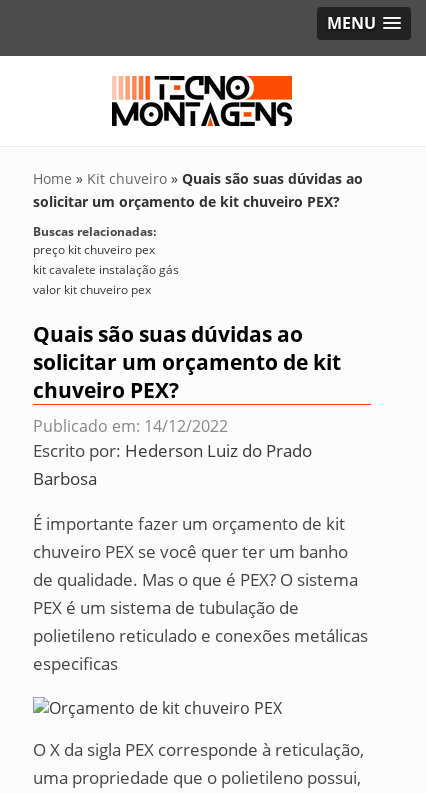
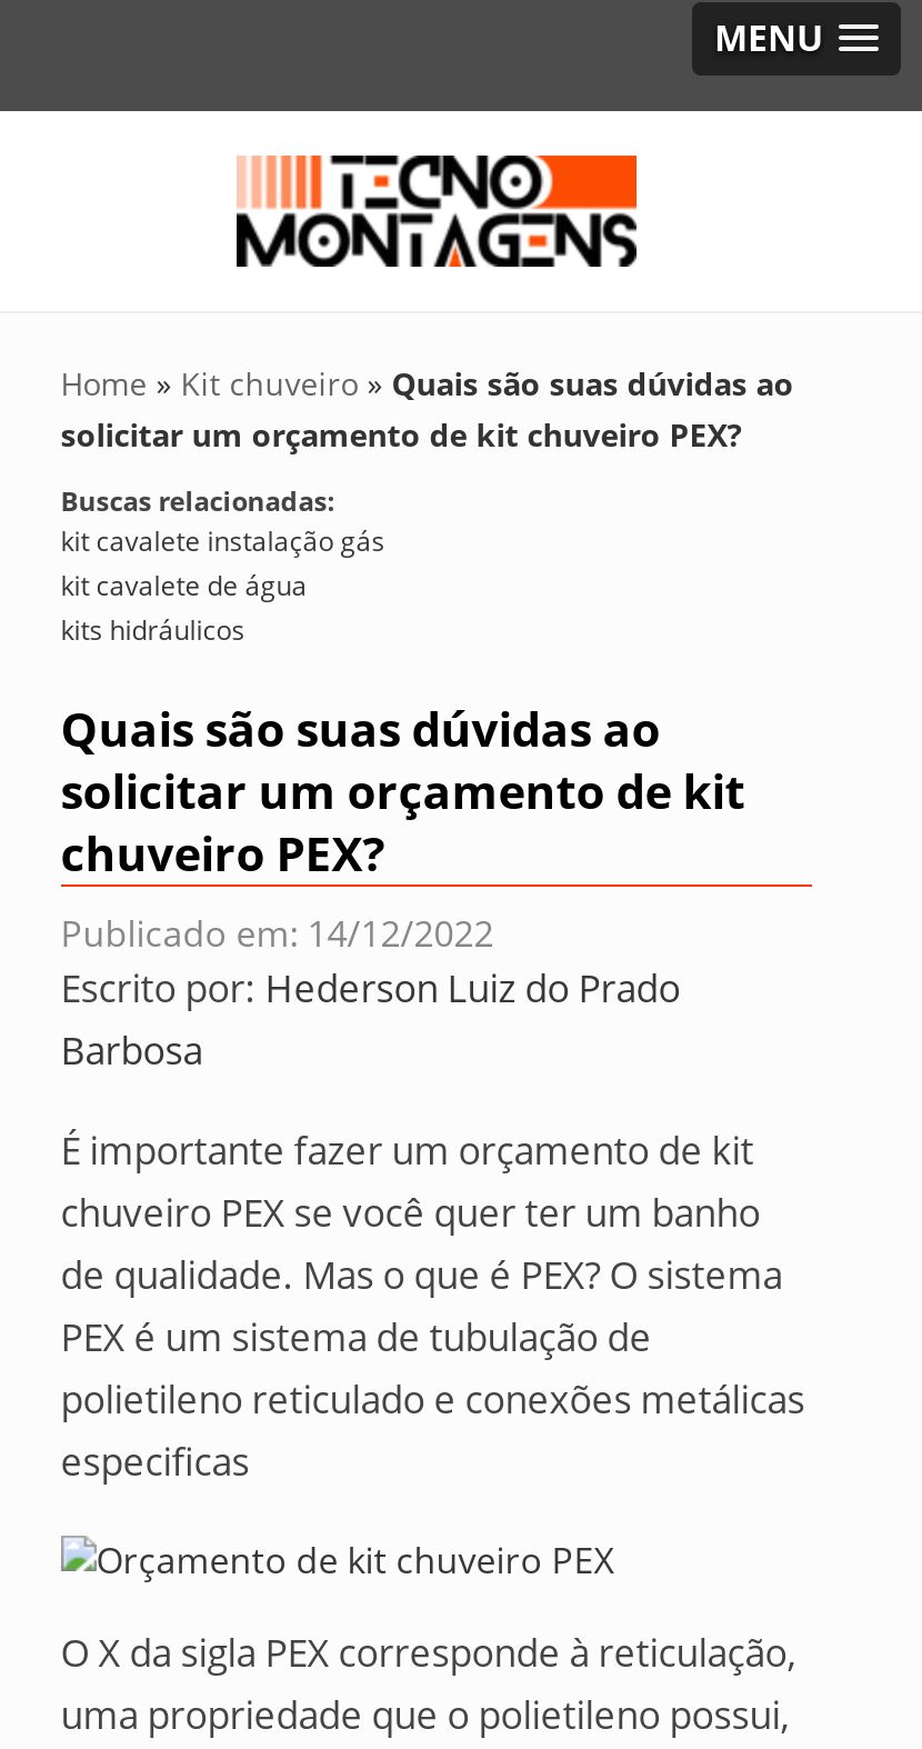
[33,241,155,258] preço kit chuveiro pex -> none
moved [33,261,179,278] -> [61,522,385,560]: kit cavalete instalação gás
[33,281,151,298] valor kit chuveiro pex -> [61,567,307,649] kit cavalete de água | kits hidráulicos

